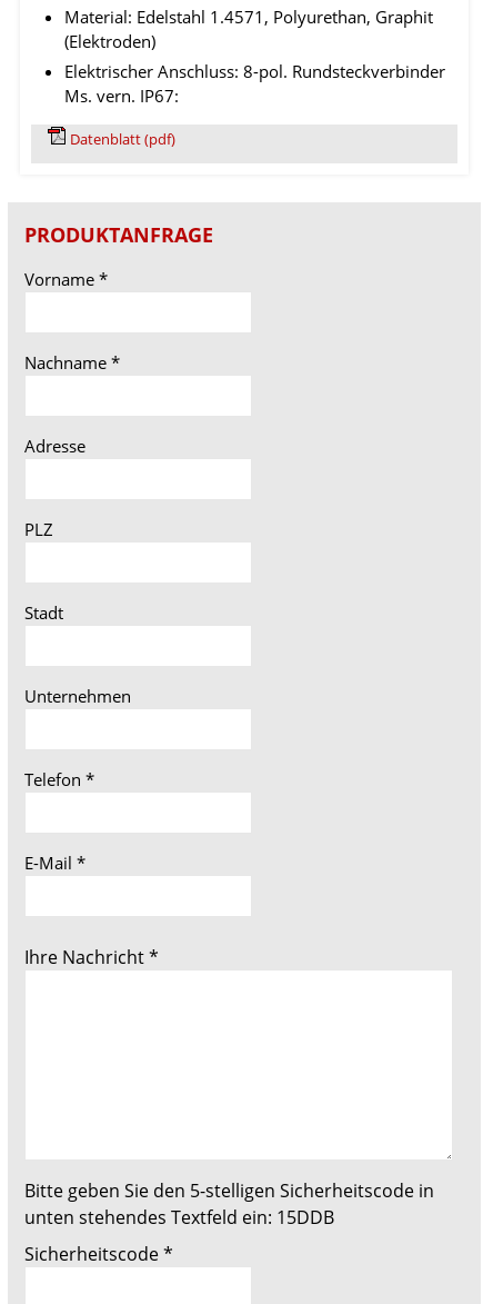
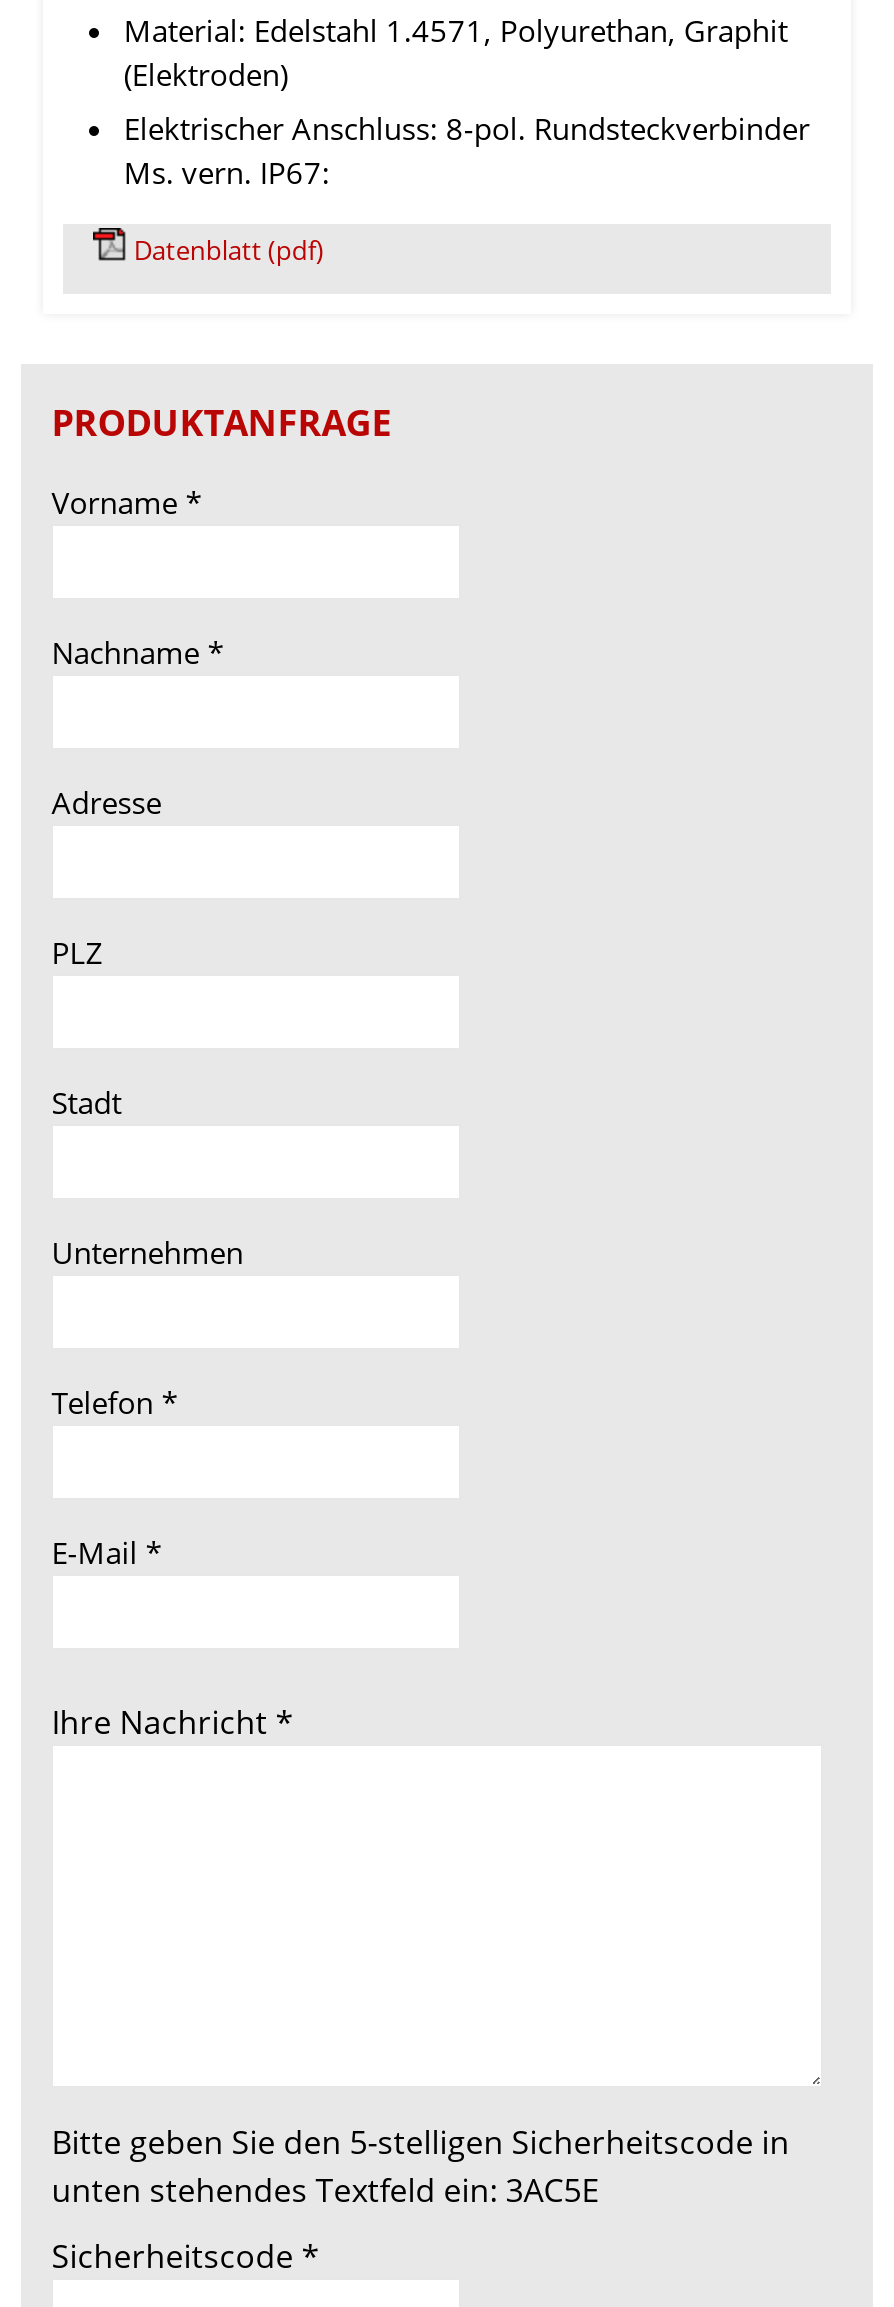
[25,1205,334,1230] unten stehendes Textfeld ein: 15DDB -> [51,2168,599,2212] unten stehendes Textfeld ein: 3AC5E

